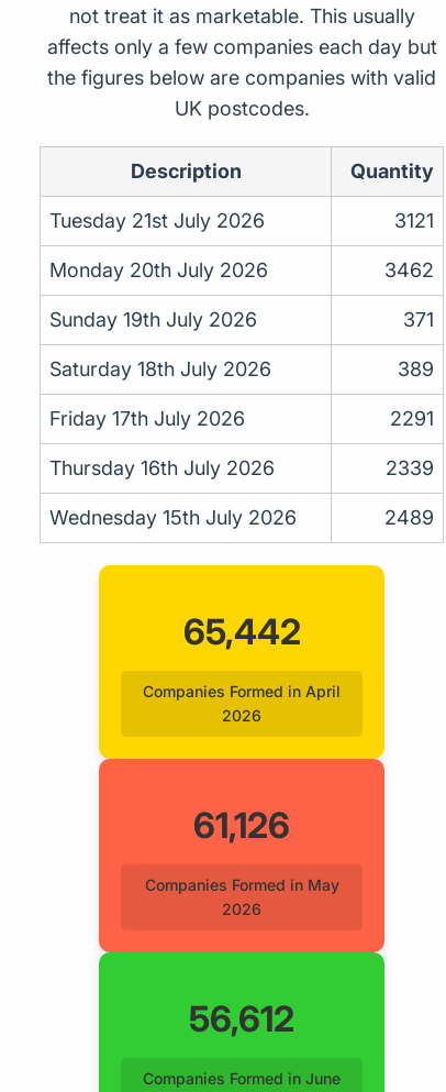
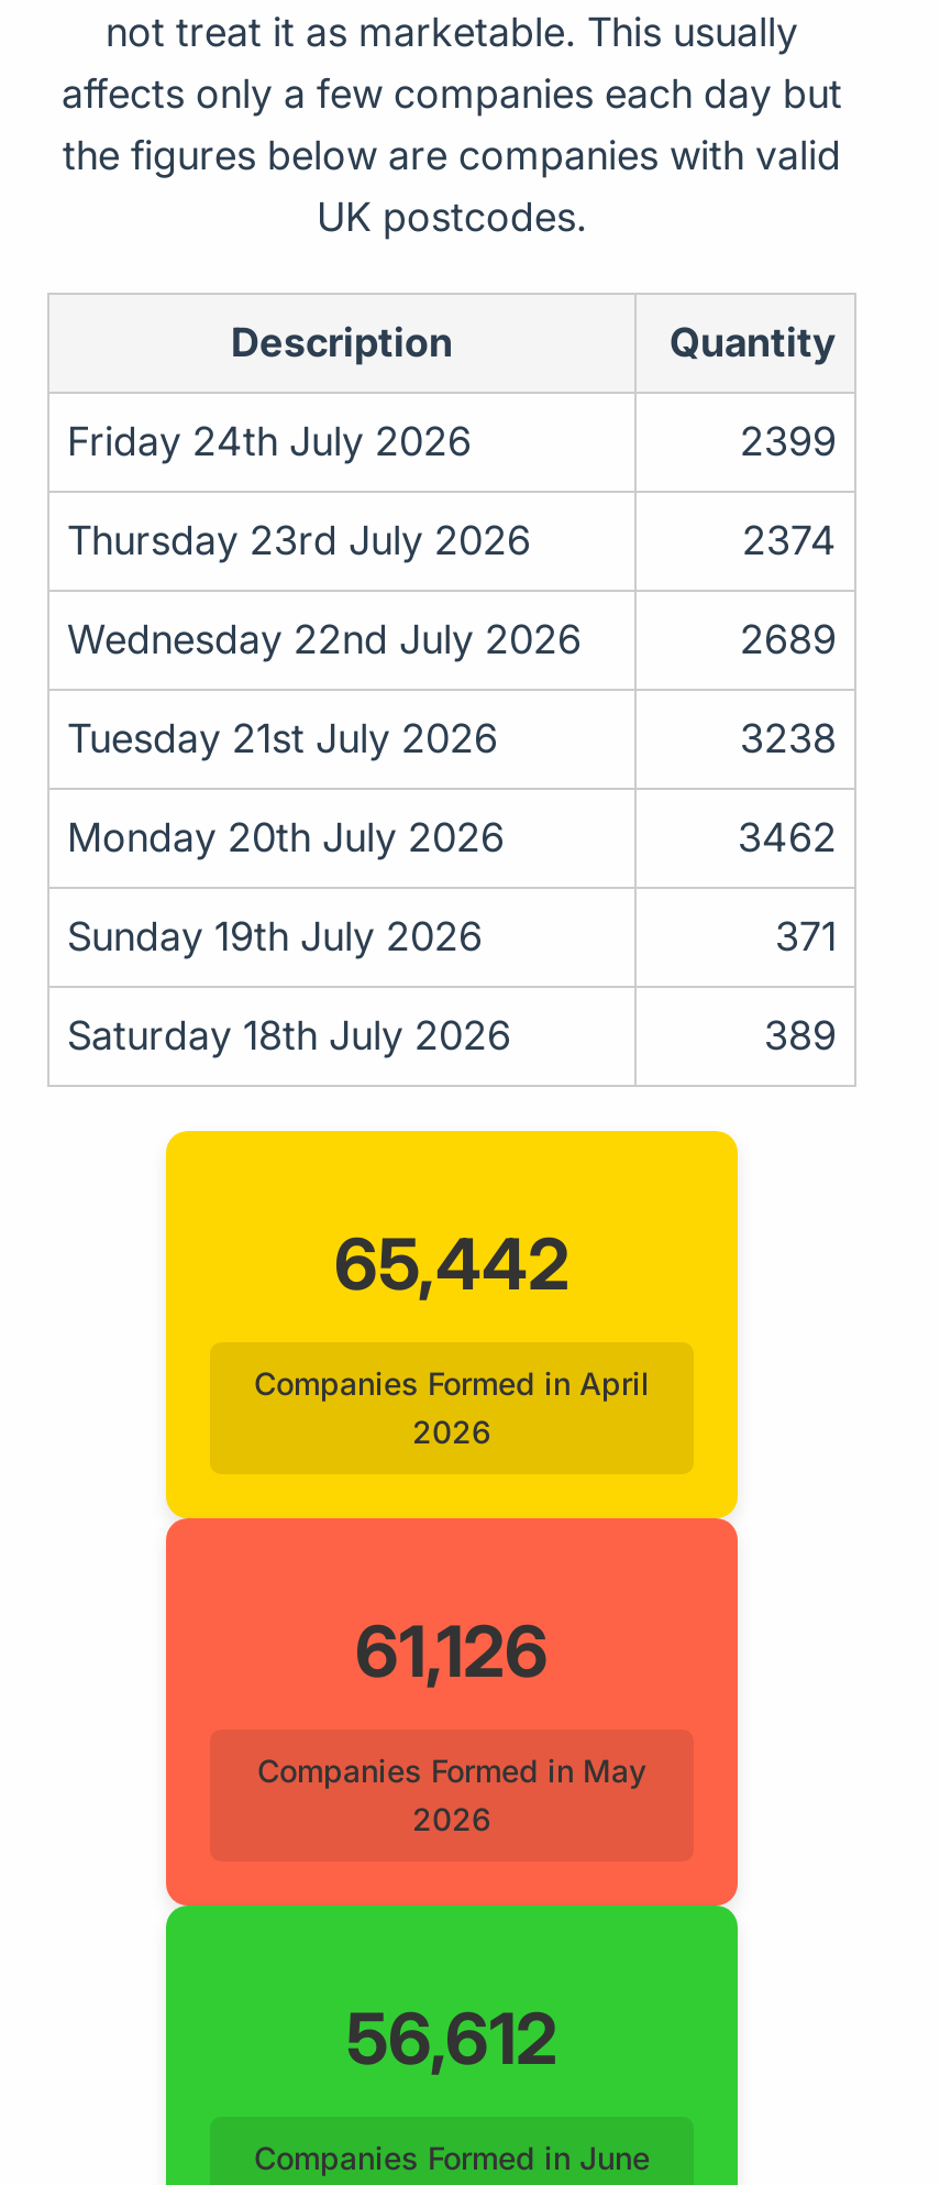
none -> [67,418,837,662] Friday 24th July 2026 | 2399 | Thursday 23rd July 2026 | 2374 | Wednesday 22nd July 2026 | 2689
moved [49,209,434,380] -> [67,715,837,1058]: Tuesday 21st July 2026 | Monday 20th July 2026 | 3462 | Sunday 19th July 2026 | 371 | Saturday 18th July 2026 | 389
[394,209,434,232] 3121 -> [740,715,837,761] 3238
[49,407,434,529] Friday 17th July 2026 | 2291 | Thursday 16th July 2026 | 2339 | Wednesday 15th July 2026 | 2489 -> none

